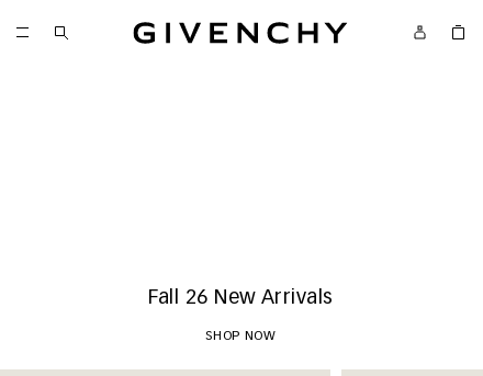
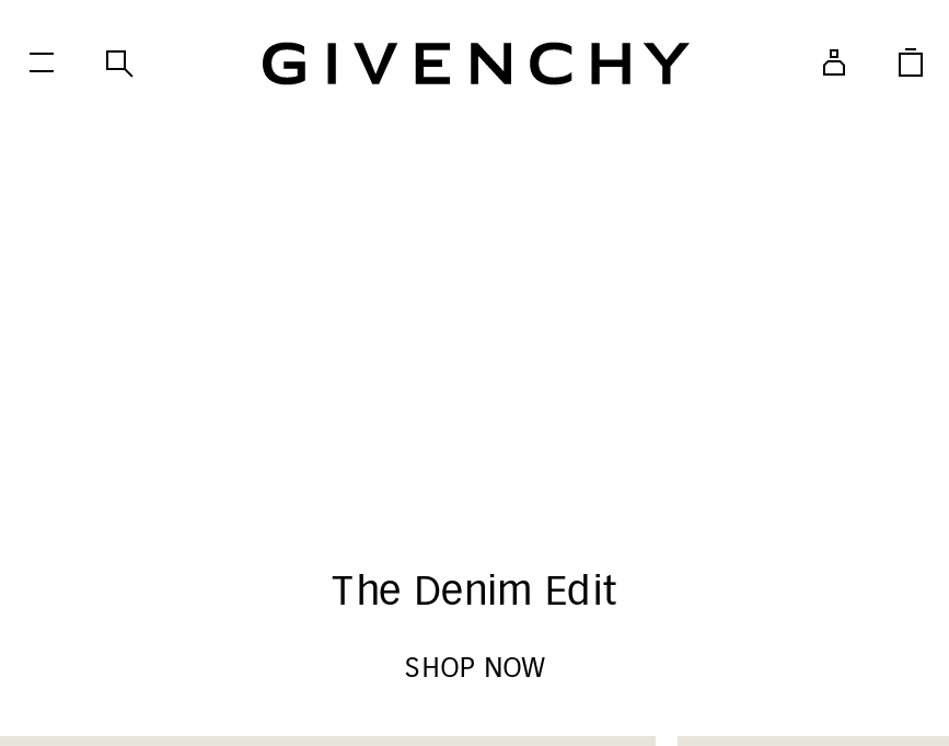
[148,288,333,308] Fall 26 New Arrivals -> [331,574,621,613] The Denim Edit

